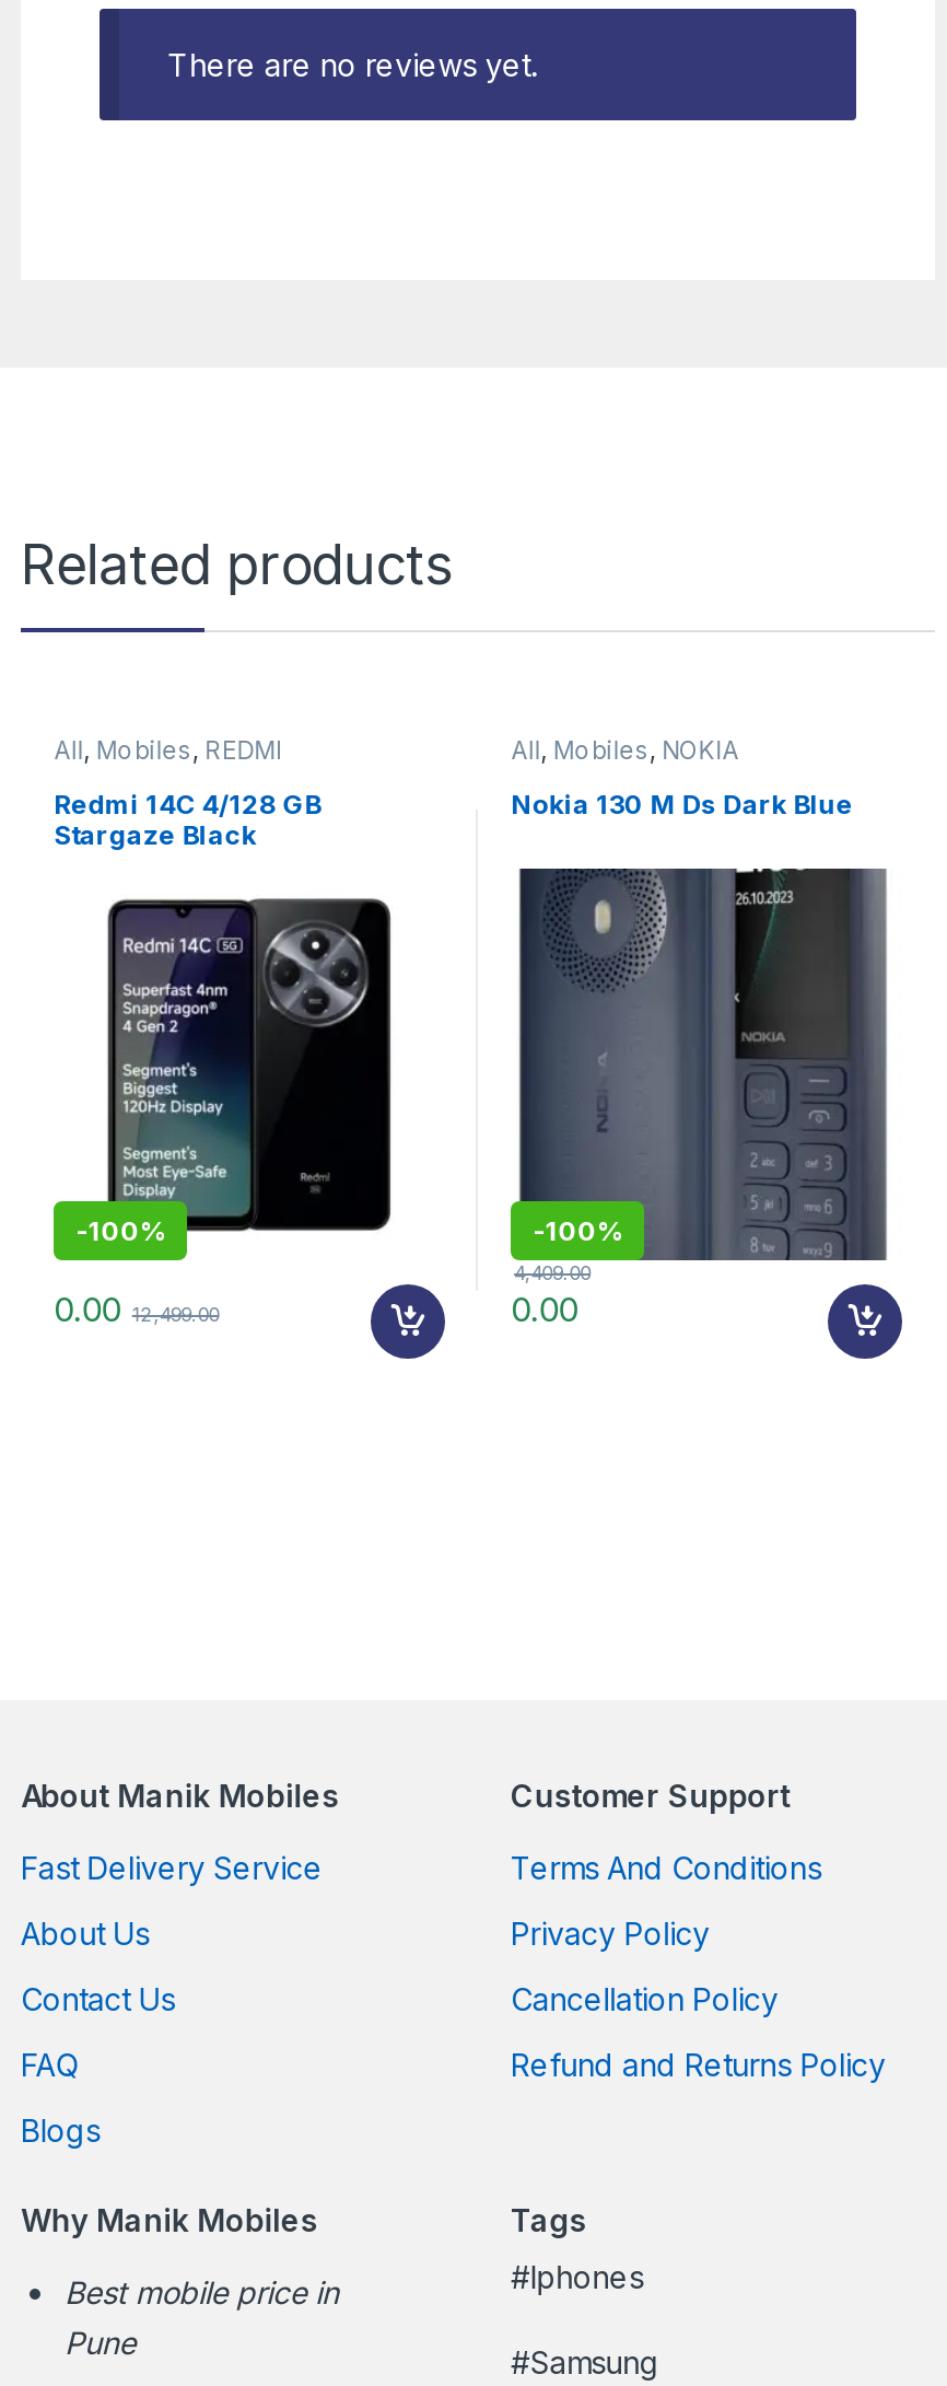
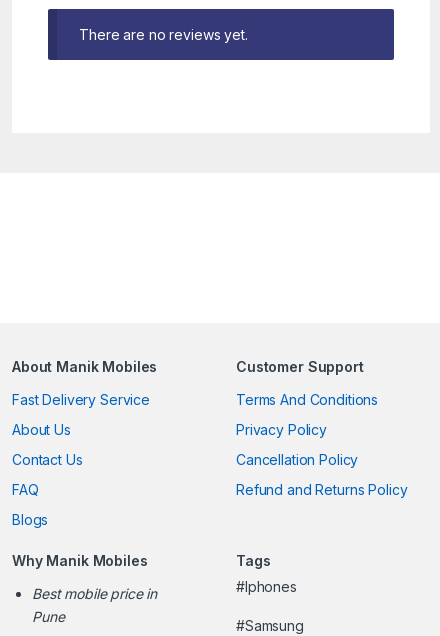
[21,531,453,852] Related products | All, Mobiles, REDMI | Redmi 14C 4/128 GB | Stargaze Black -> none
[511,735,853,821] All, Mobiles, NOKIA | Nokia 130 M Ds Dark Blue -> none
[511,866,887,1331] [image] | -100% | 0.00 -> none
[54,897,393,1330] [image] | -100% | 0.00 12,499.00 -> none
[369,1261,590,1361] [image] | 4,409.00 -> none
[826,1284,904,1361] [image] -> none

